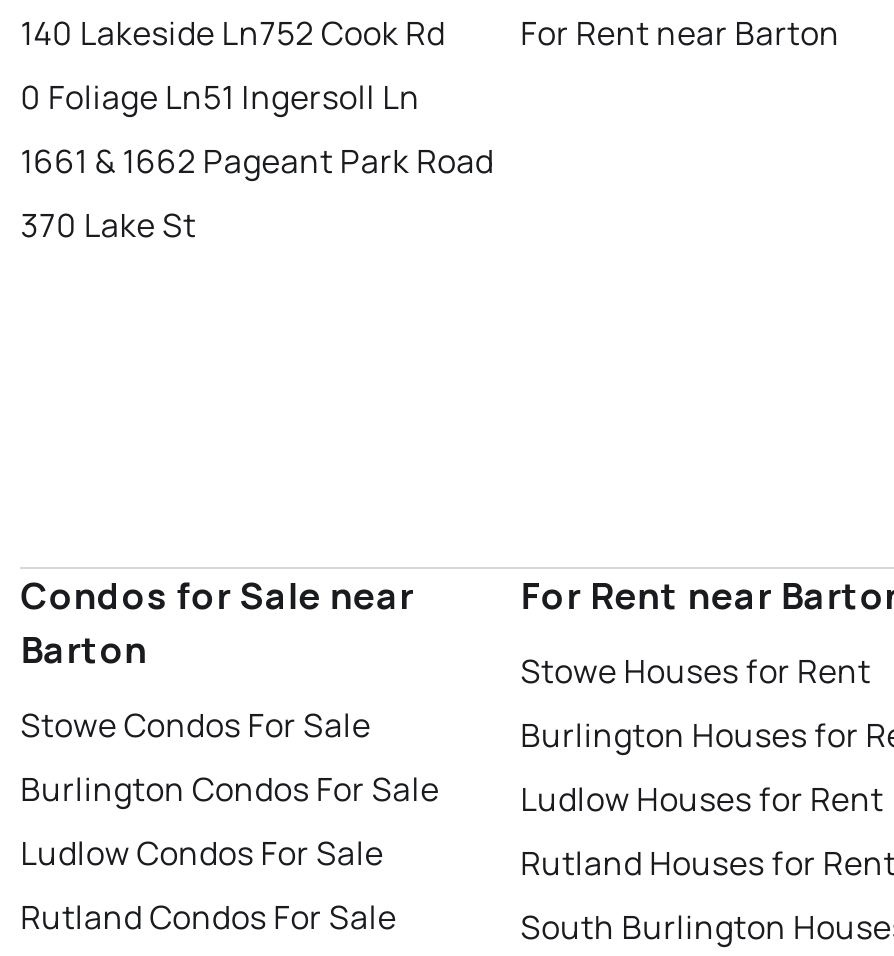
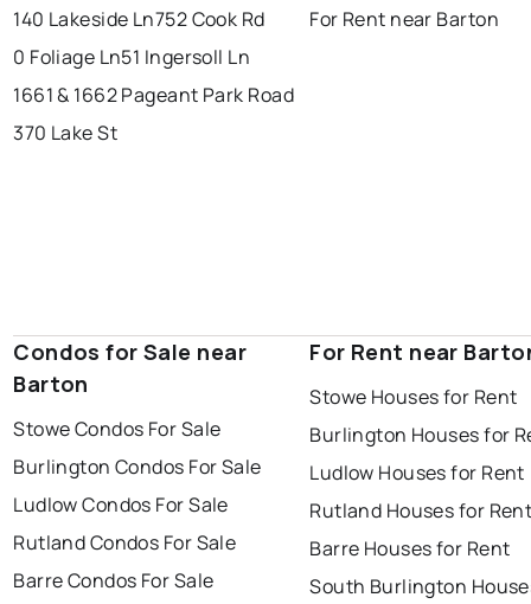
none -> [13,568,214,594] Barre Condos For Sale
none -> [310,536,510,562] Barre Houses for Rent

